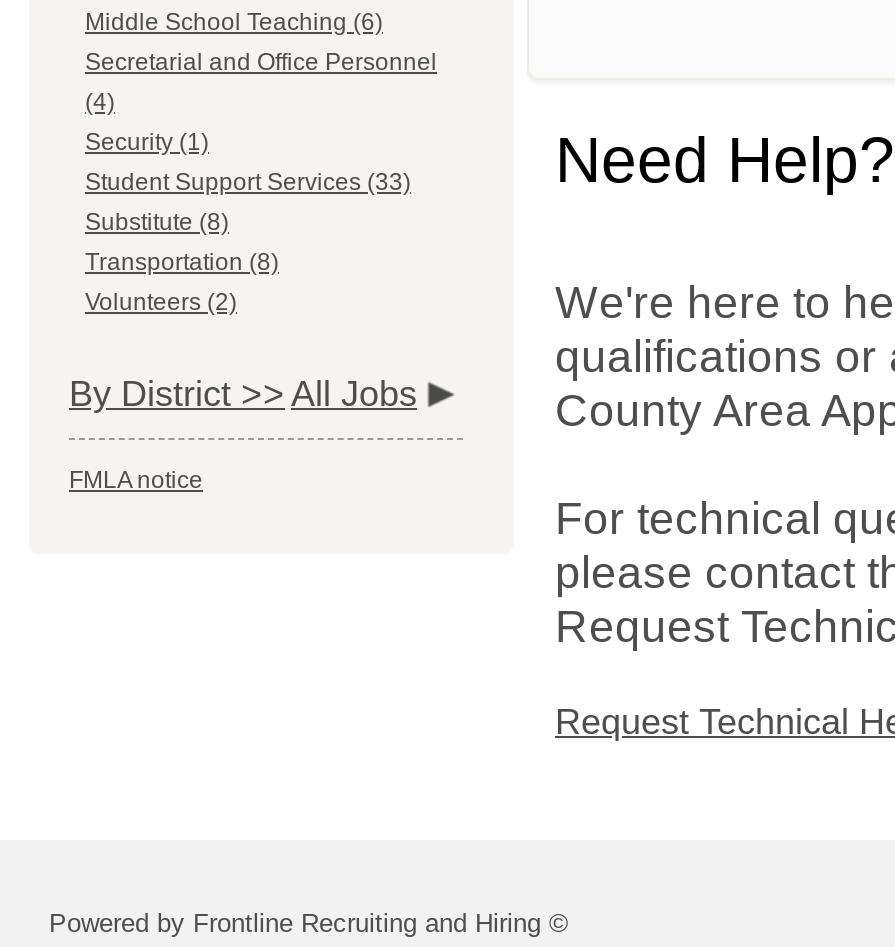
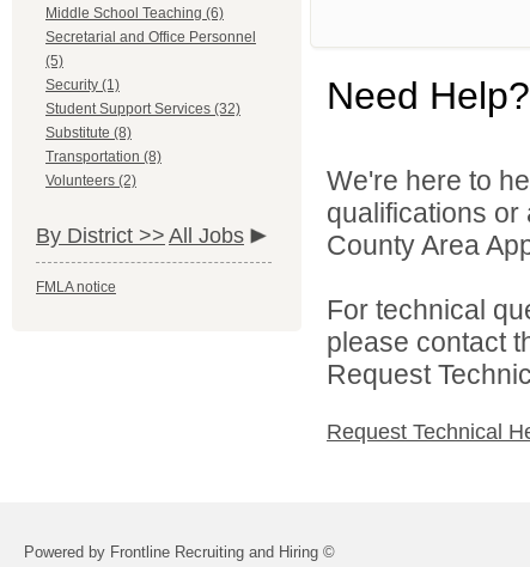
[85,88,115,116] (4) -> [45,53,63,69] (5)
[85,168,411,196] Student Support Services (33) -> [45,100,240,117] Student Support Services (32)

